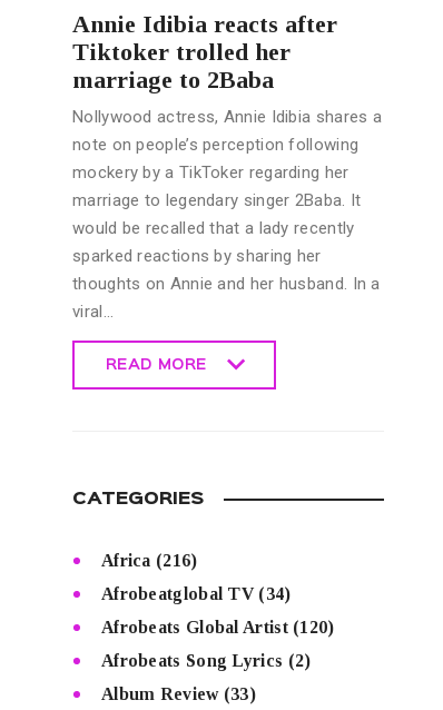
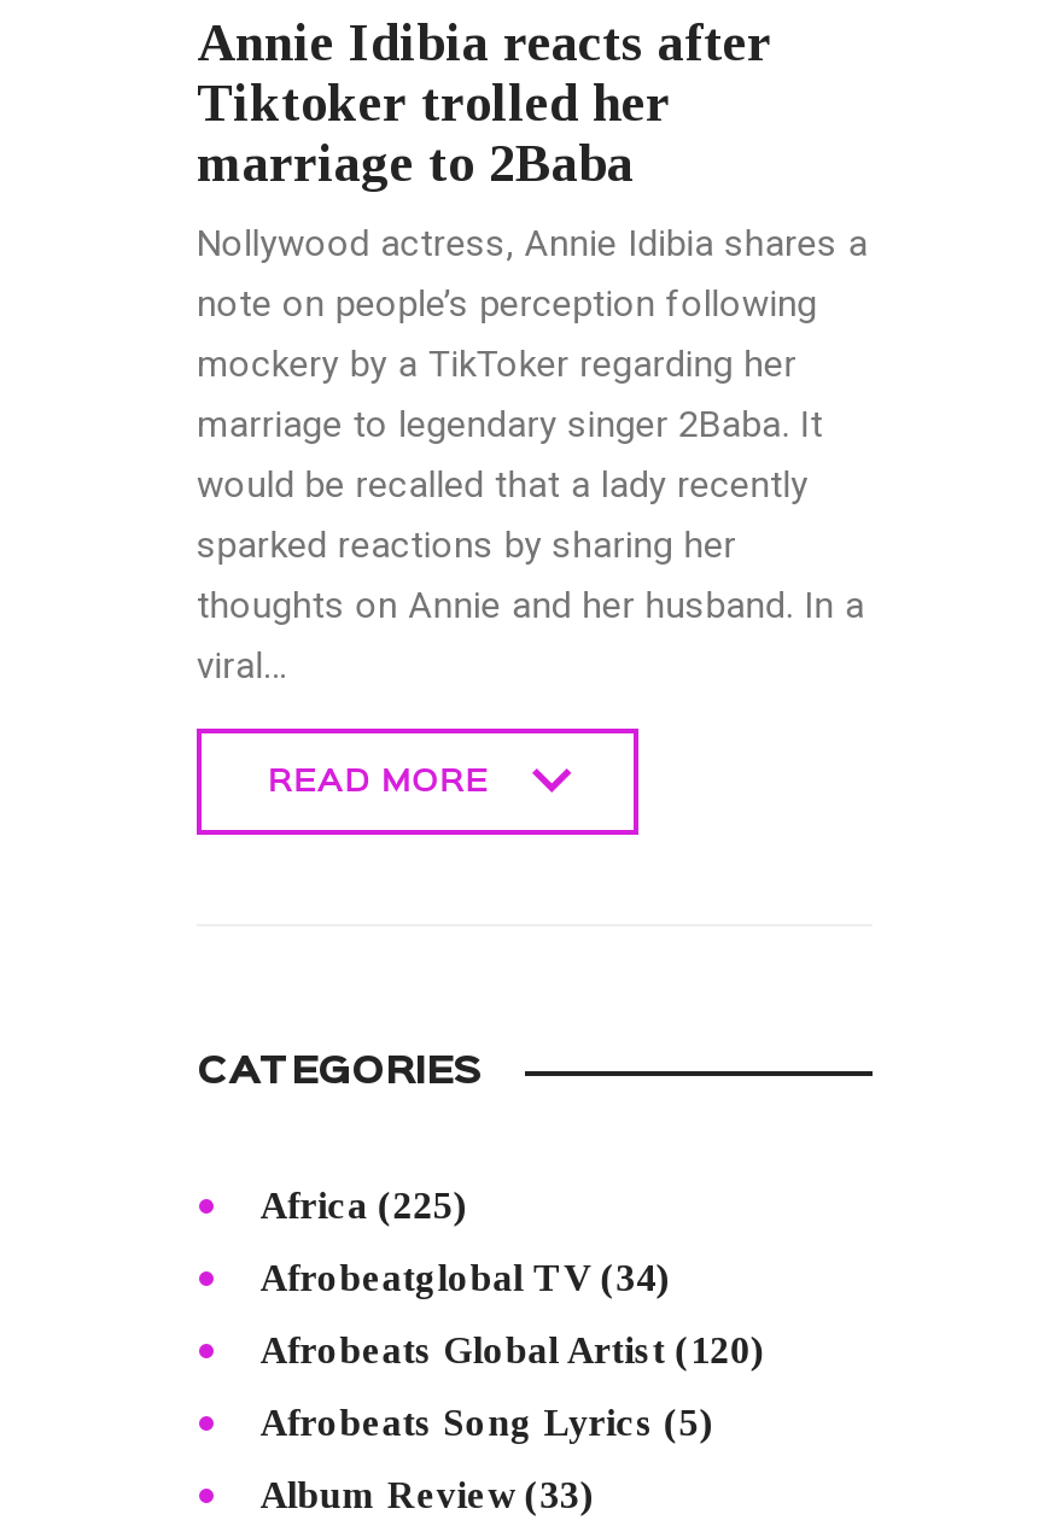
[101,550,198,569] Africa (216) -> [259,1184,468,1225] Africa (225)
[101,651,311,669] Afrobeats Song Lyrics (2) -> [259,1401,714,1442] Afrobeats Song Lyrics (5)

